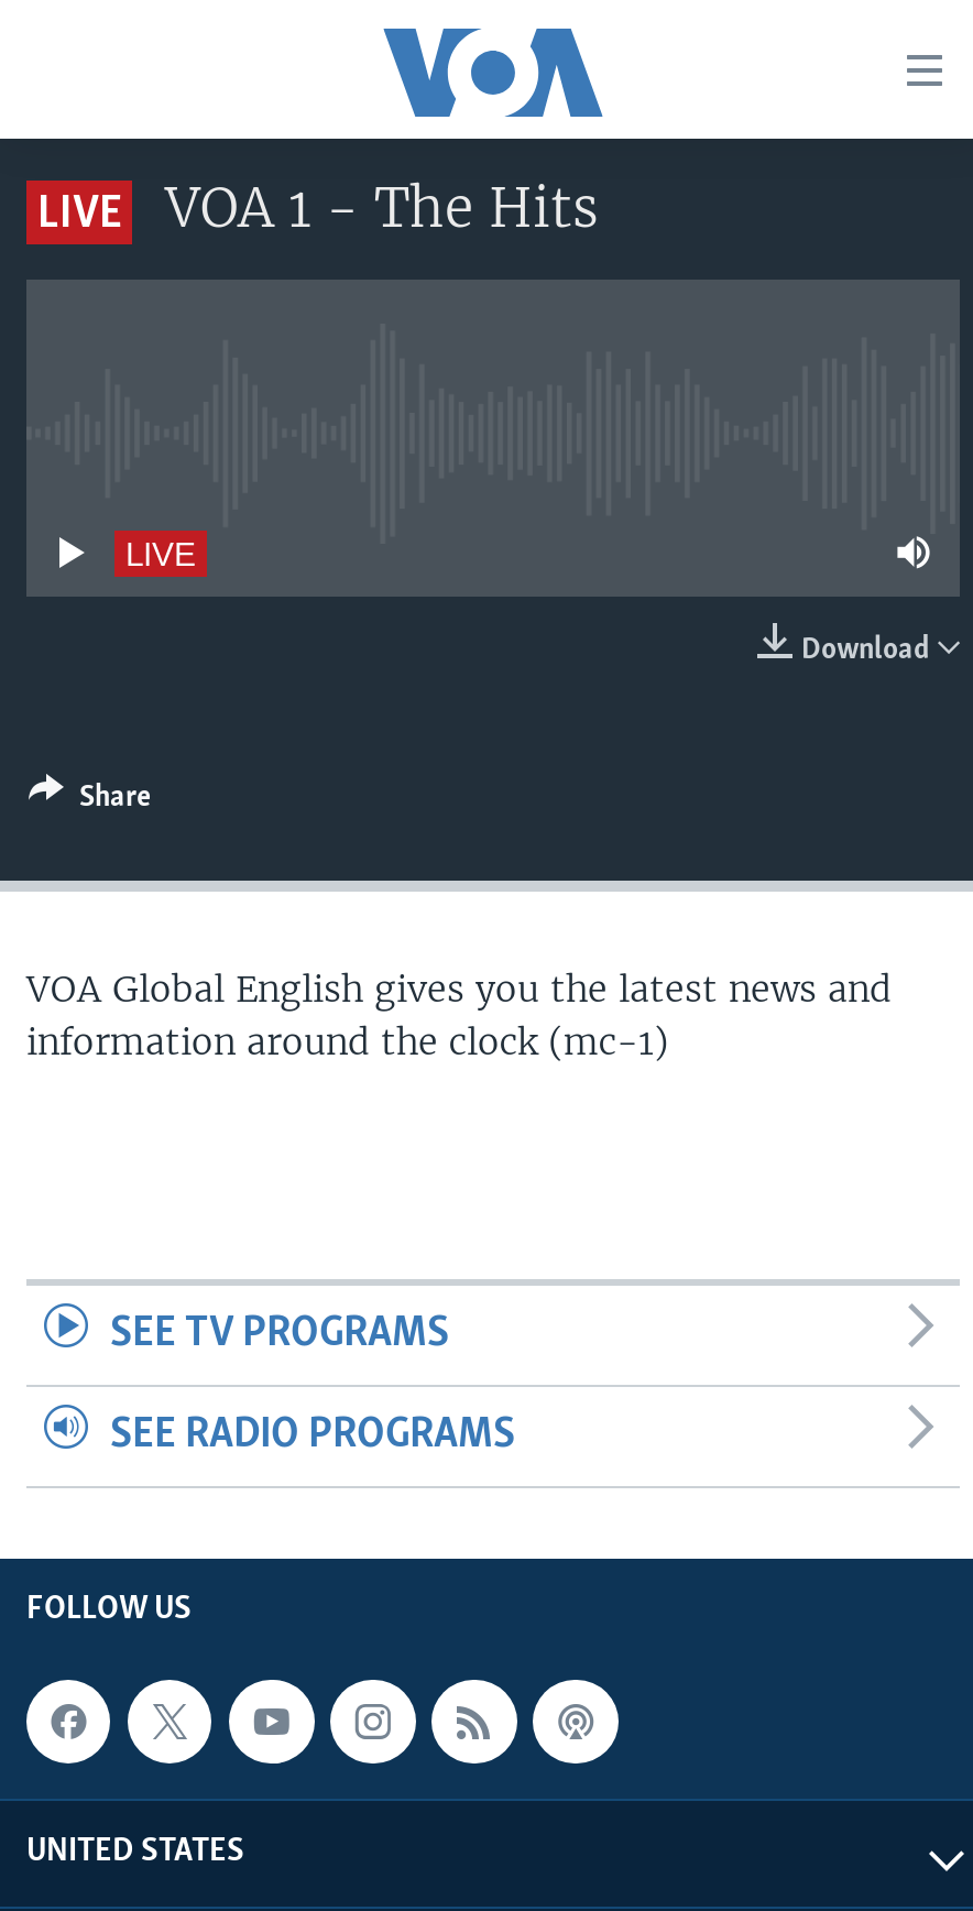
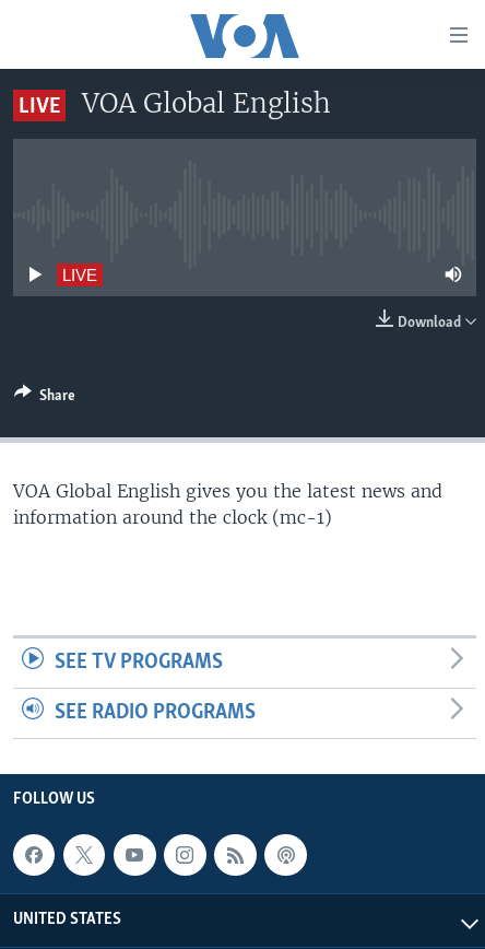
[165,174,599,242] VOA 1 - The Hits -> [82,86,331,120] VOA Global English

